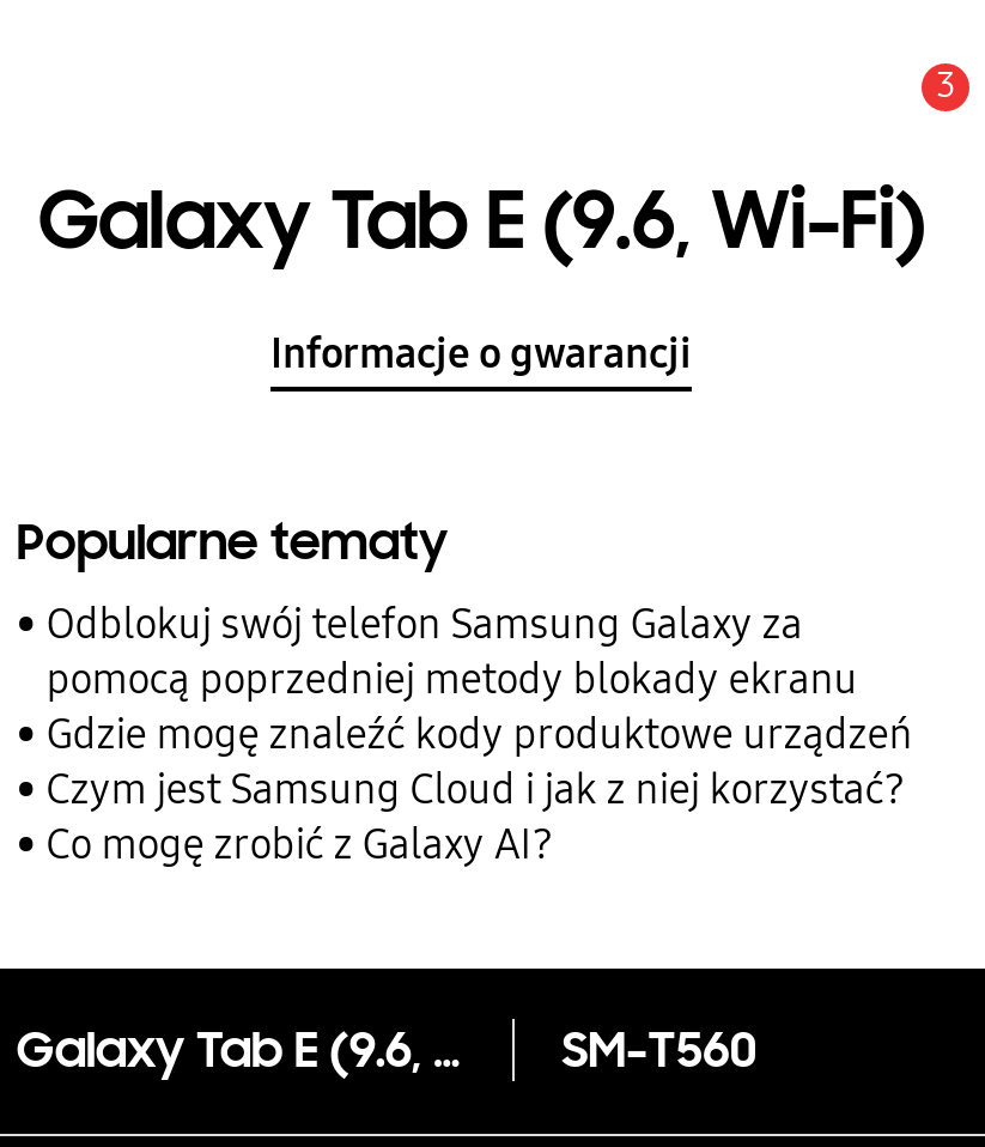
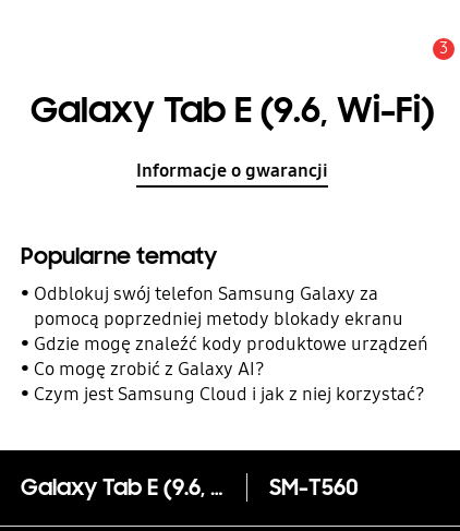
moved [46,764,906,815] -> [34,382,425,405]: Czym jest Samsung Cloud i jak z niej korzystać?
moved [46,819,554,870] -> [34,357,265,380]: Co mogę zrobić z Galaxy AI?

